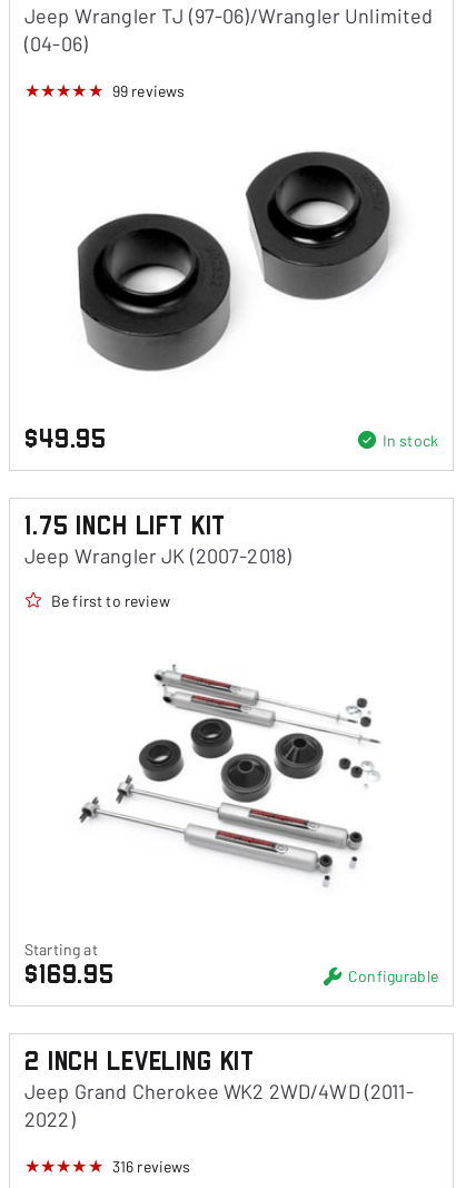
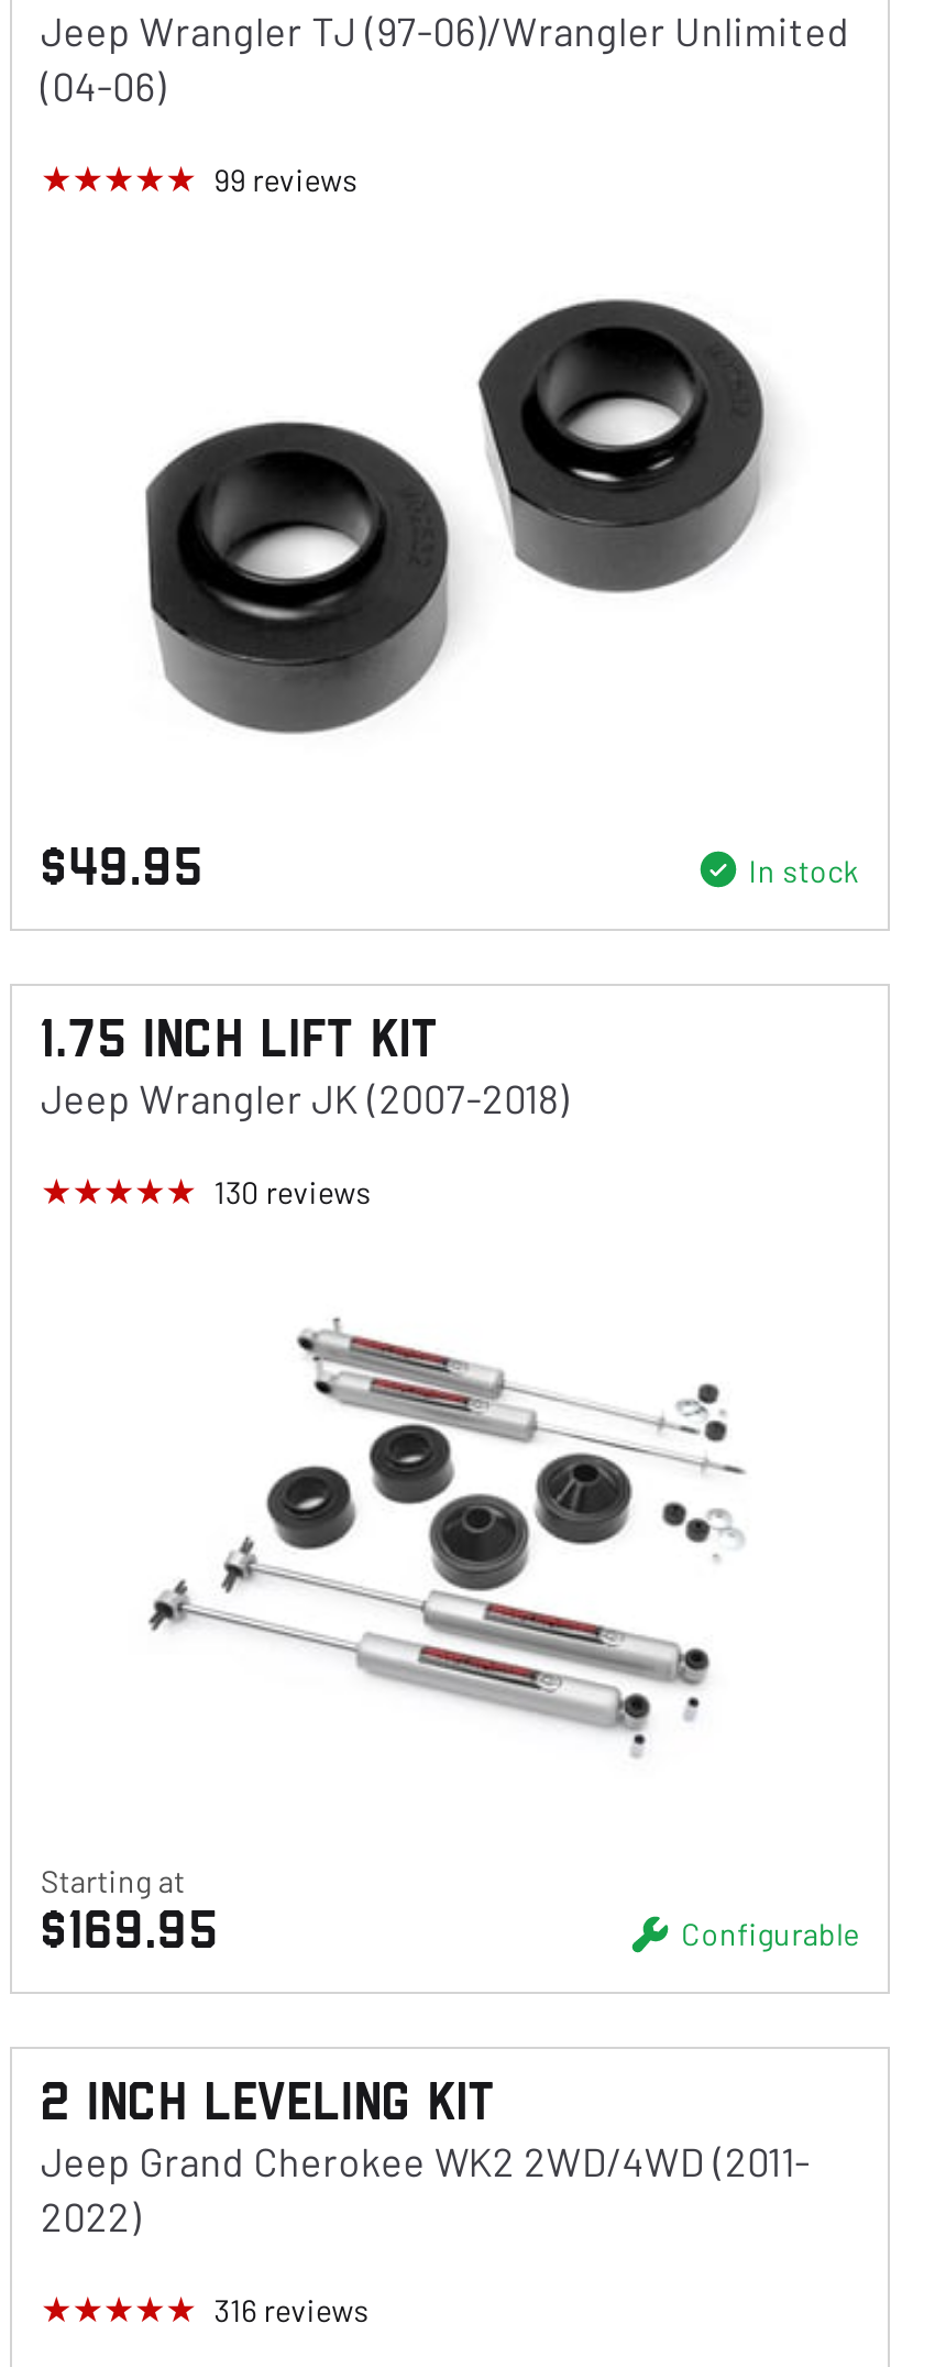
[51,591,170,610] Be first to review -> [214,1173,372,1210] 130 reviews

